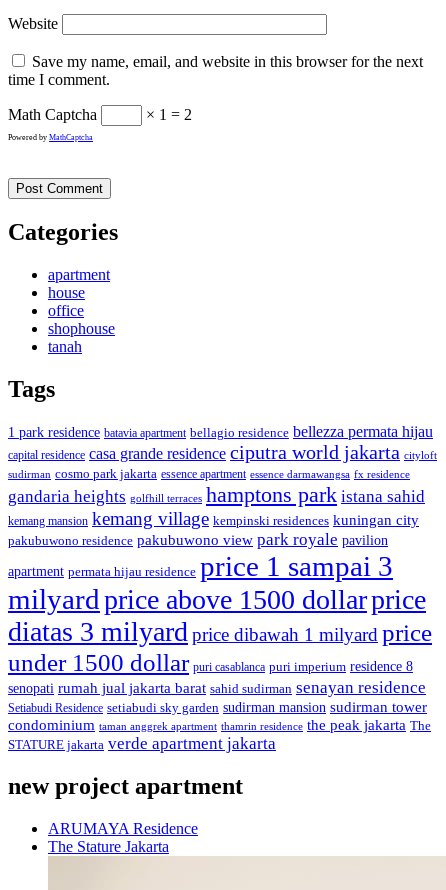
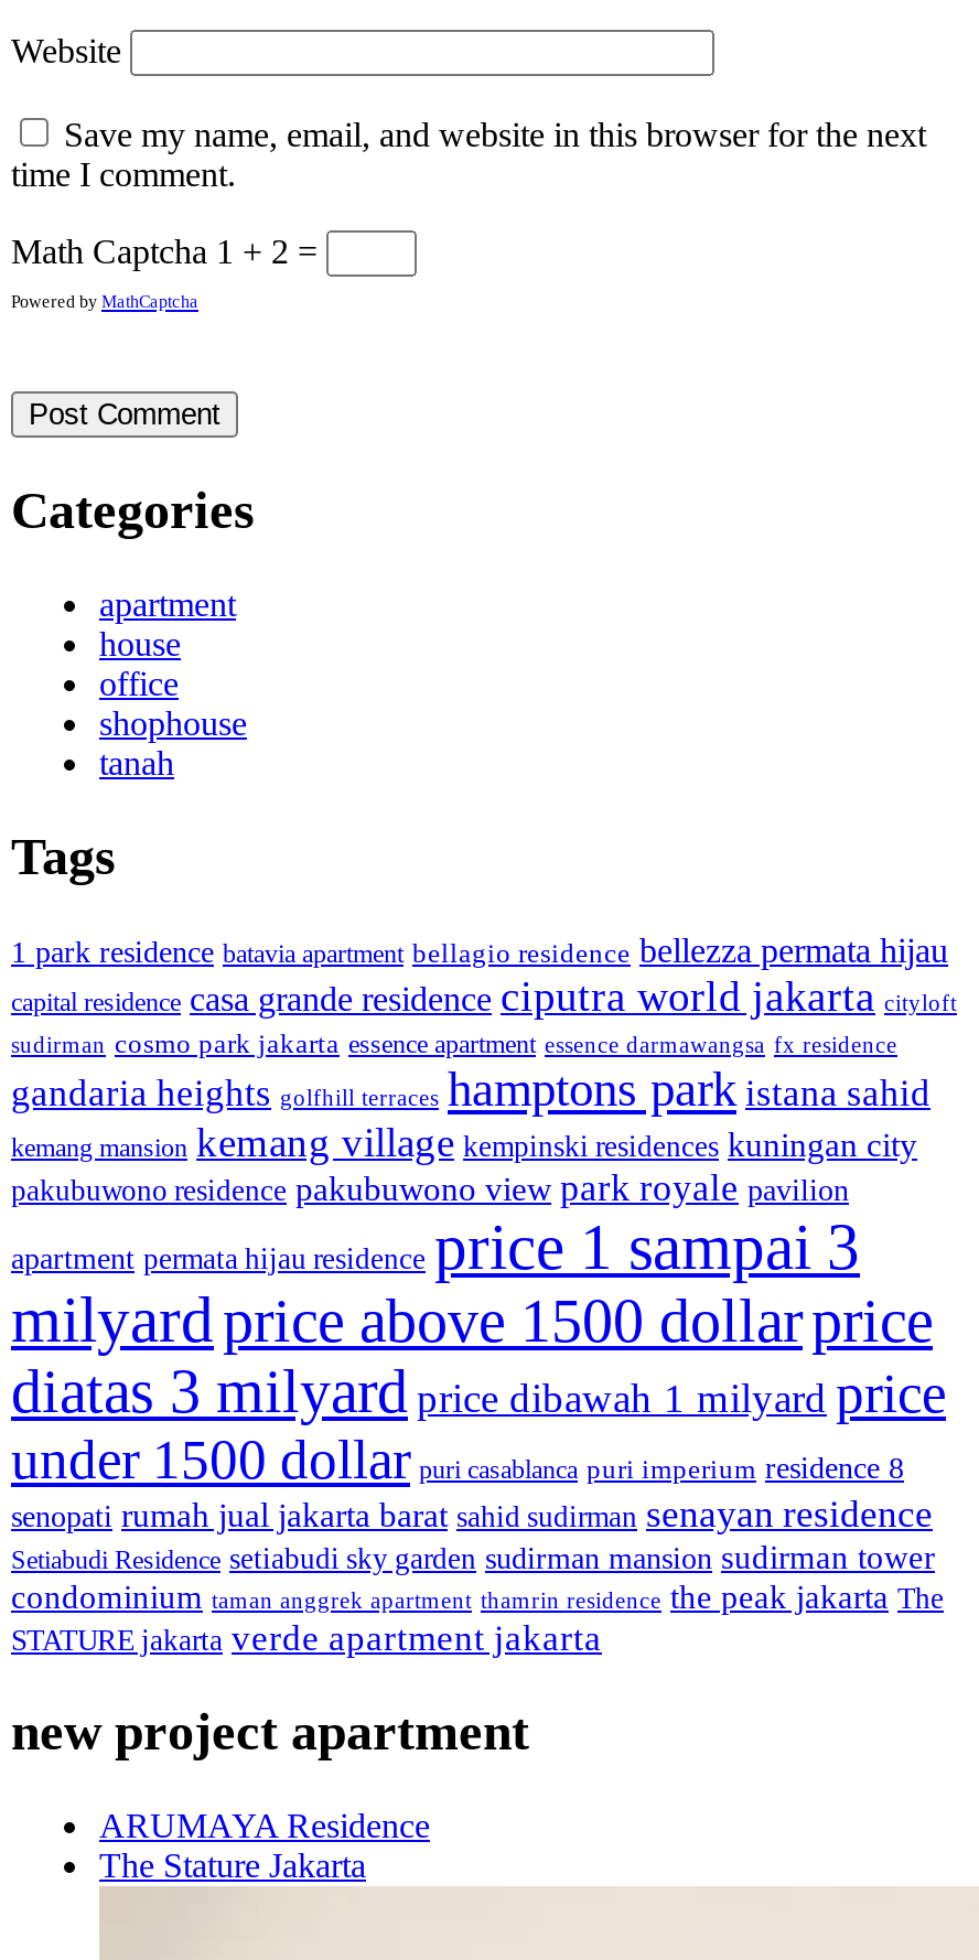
[8,106,192,123] Math Captcha | × 1 = 2 -> [11,232,326,270] Math Captcha 1 + 2 =

